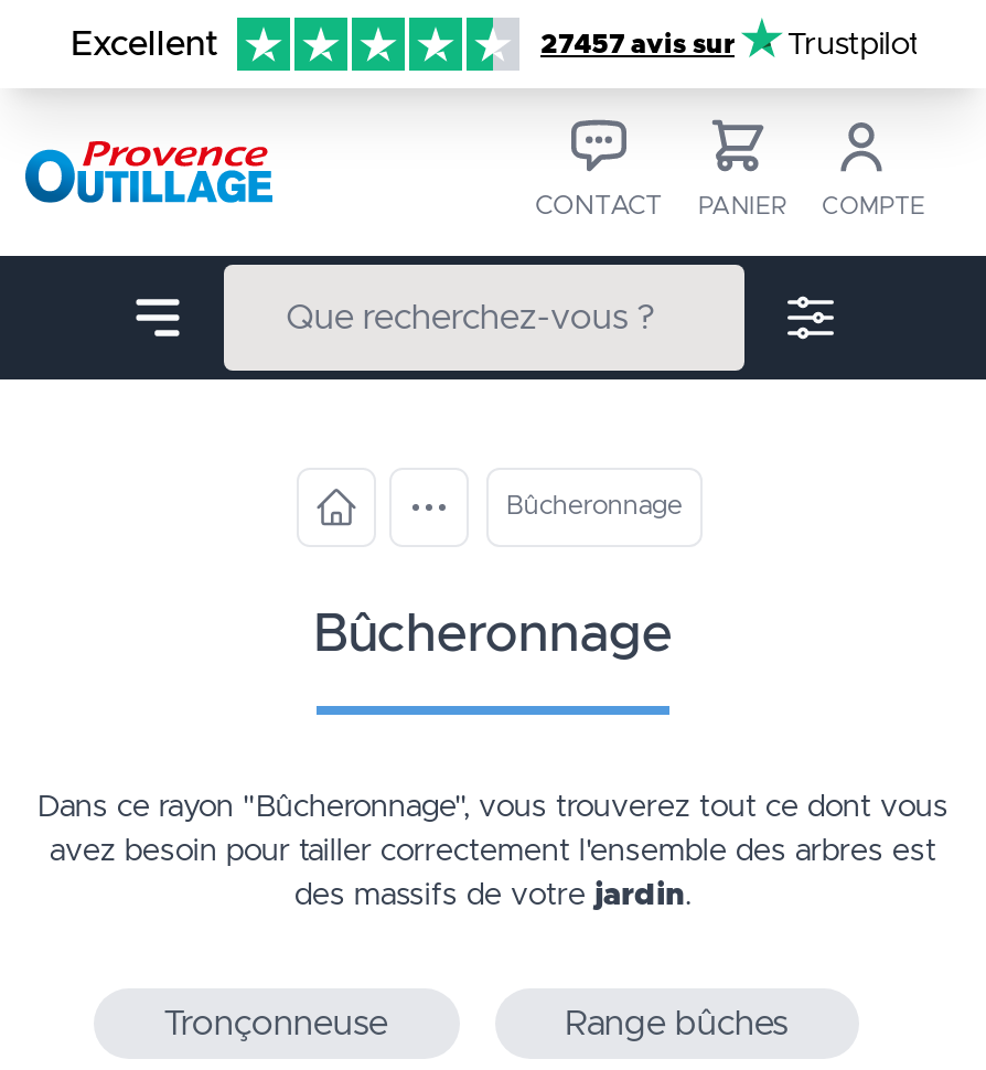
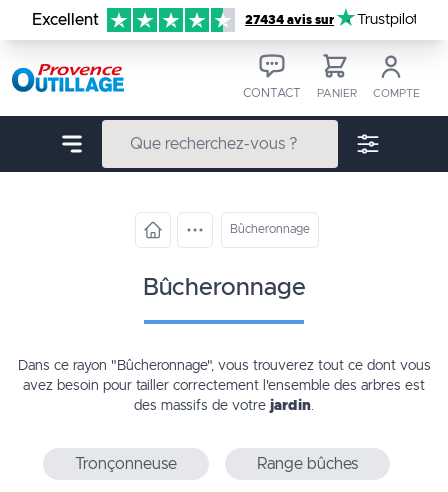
[540,28,920,60] 27457 avis sur Trustpilot -> [245,12,418,27] 27434 avis sur Trustpilot

